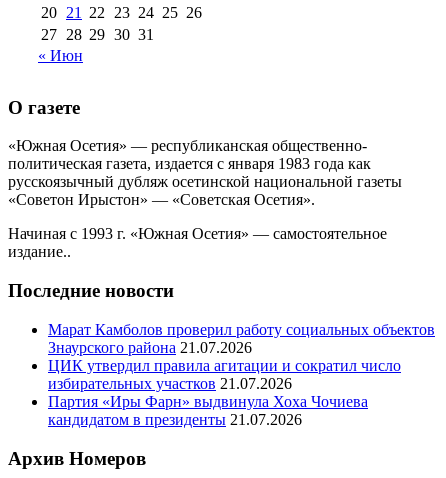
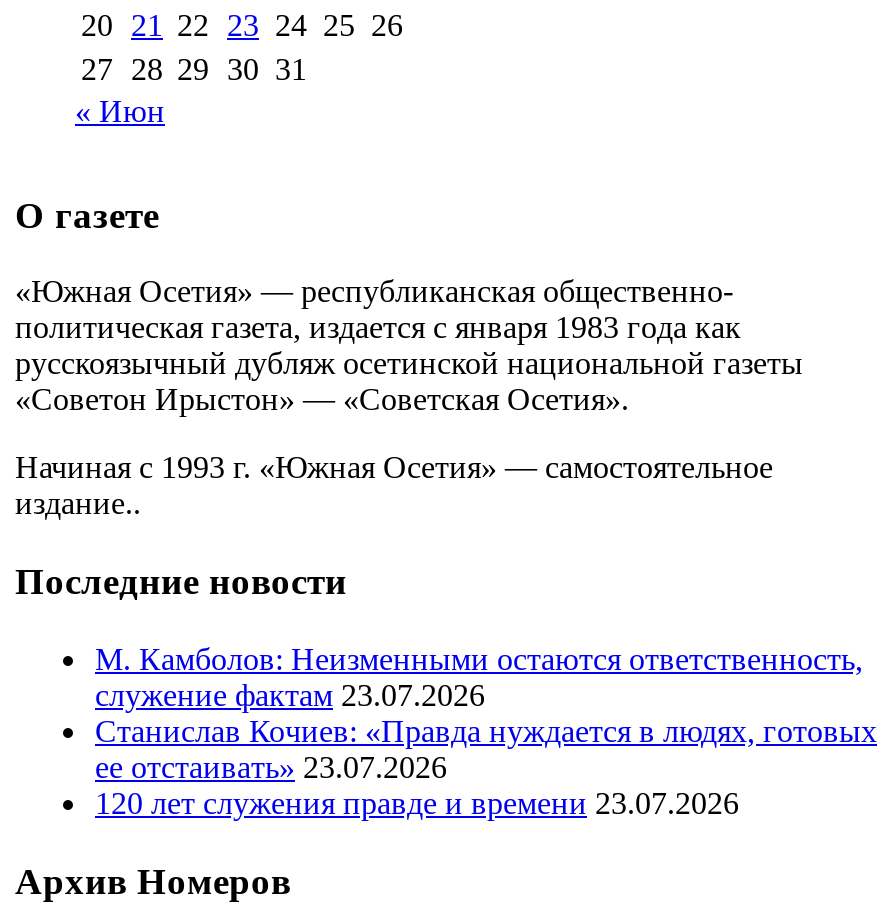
[48,321,435,428] Марат Камболов проверил работу социальных объектов | Знаурского района 21.07.2026 | ЦИК утвердил правила агитации и сократил число | избирательных участков 21.07.2026 | Партия «Иры Фарн» выдвинула Хоха Чочиева | кандидатом в президенты 21.07.2026 -> [95,642,877,820] М. Камболов: Неизменными остаются ответственность, | служение фактам 23.07.2026 | Станислав Кочиев: «Правда нуждается в людях, готовых | ее отстаивать» 23.07.2026 | 120 лет служения правде и времени 23.07.2026

